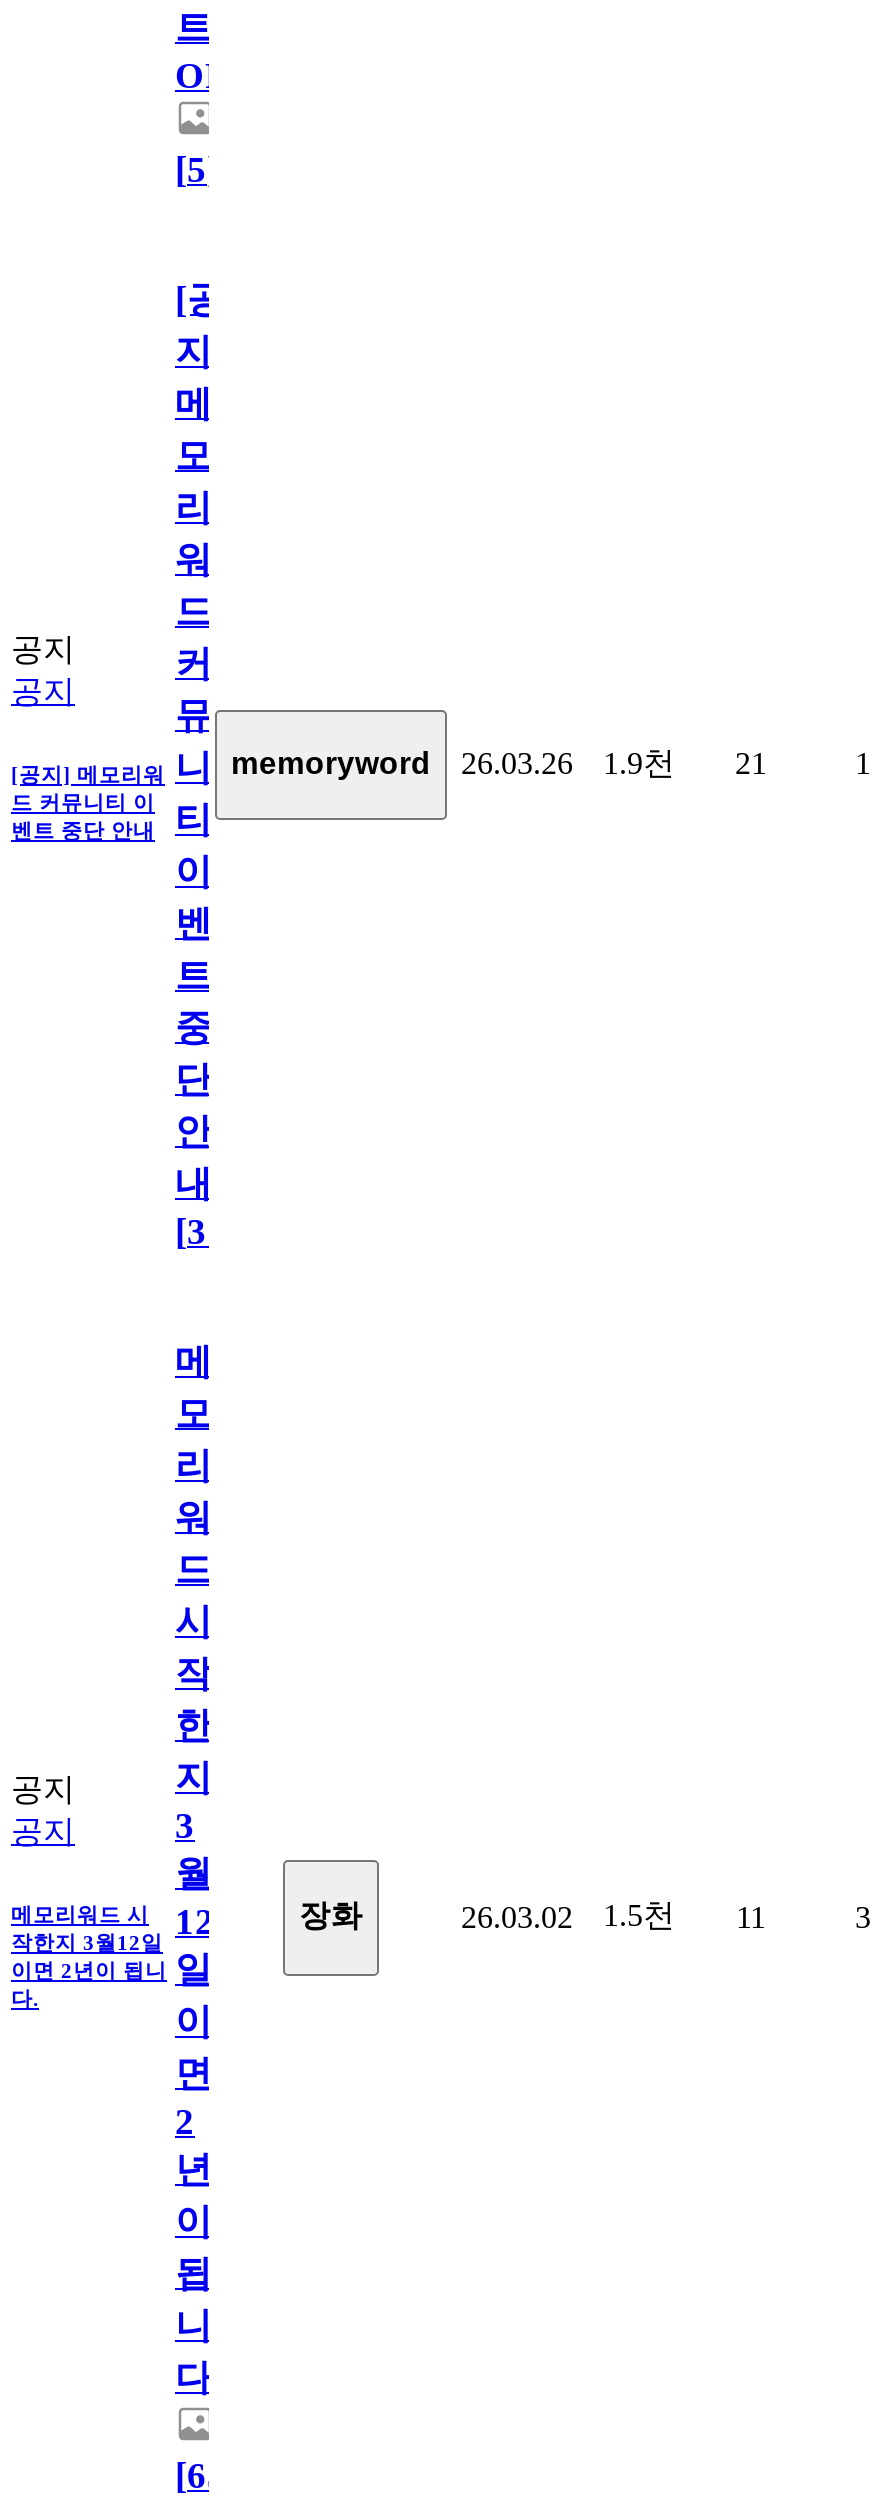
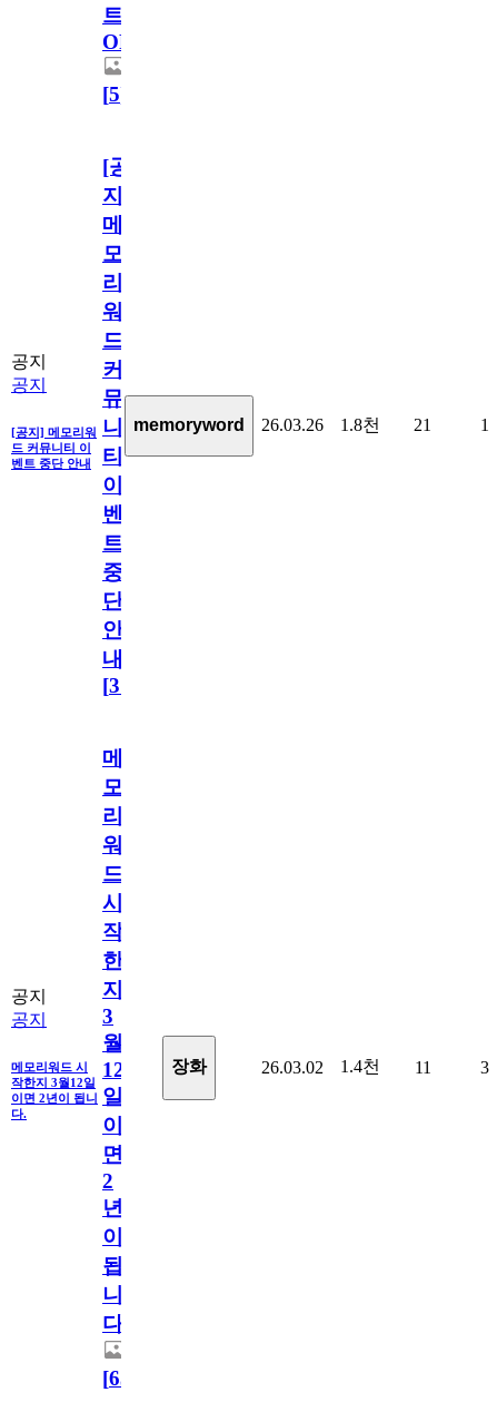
[603,745,675,779] 1.9천 -> [340,415,380,434] 1.8천
[461,1897,766,1933] 26.03.02 1.5천 11 -> [261,1056,431,1076] 26.03.02 1.4천 11

